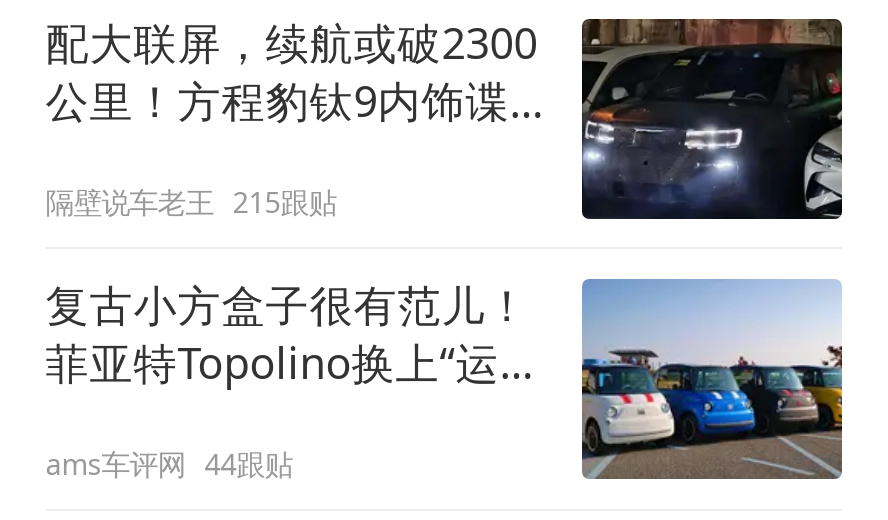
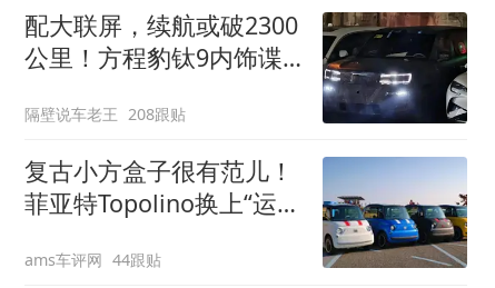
[45,183,337,221] 隔壁说车老王 215跟贴 -> [24,103,186,124] 隔壁说车老王 208跟贴

